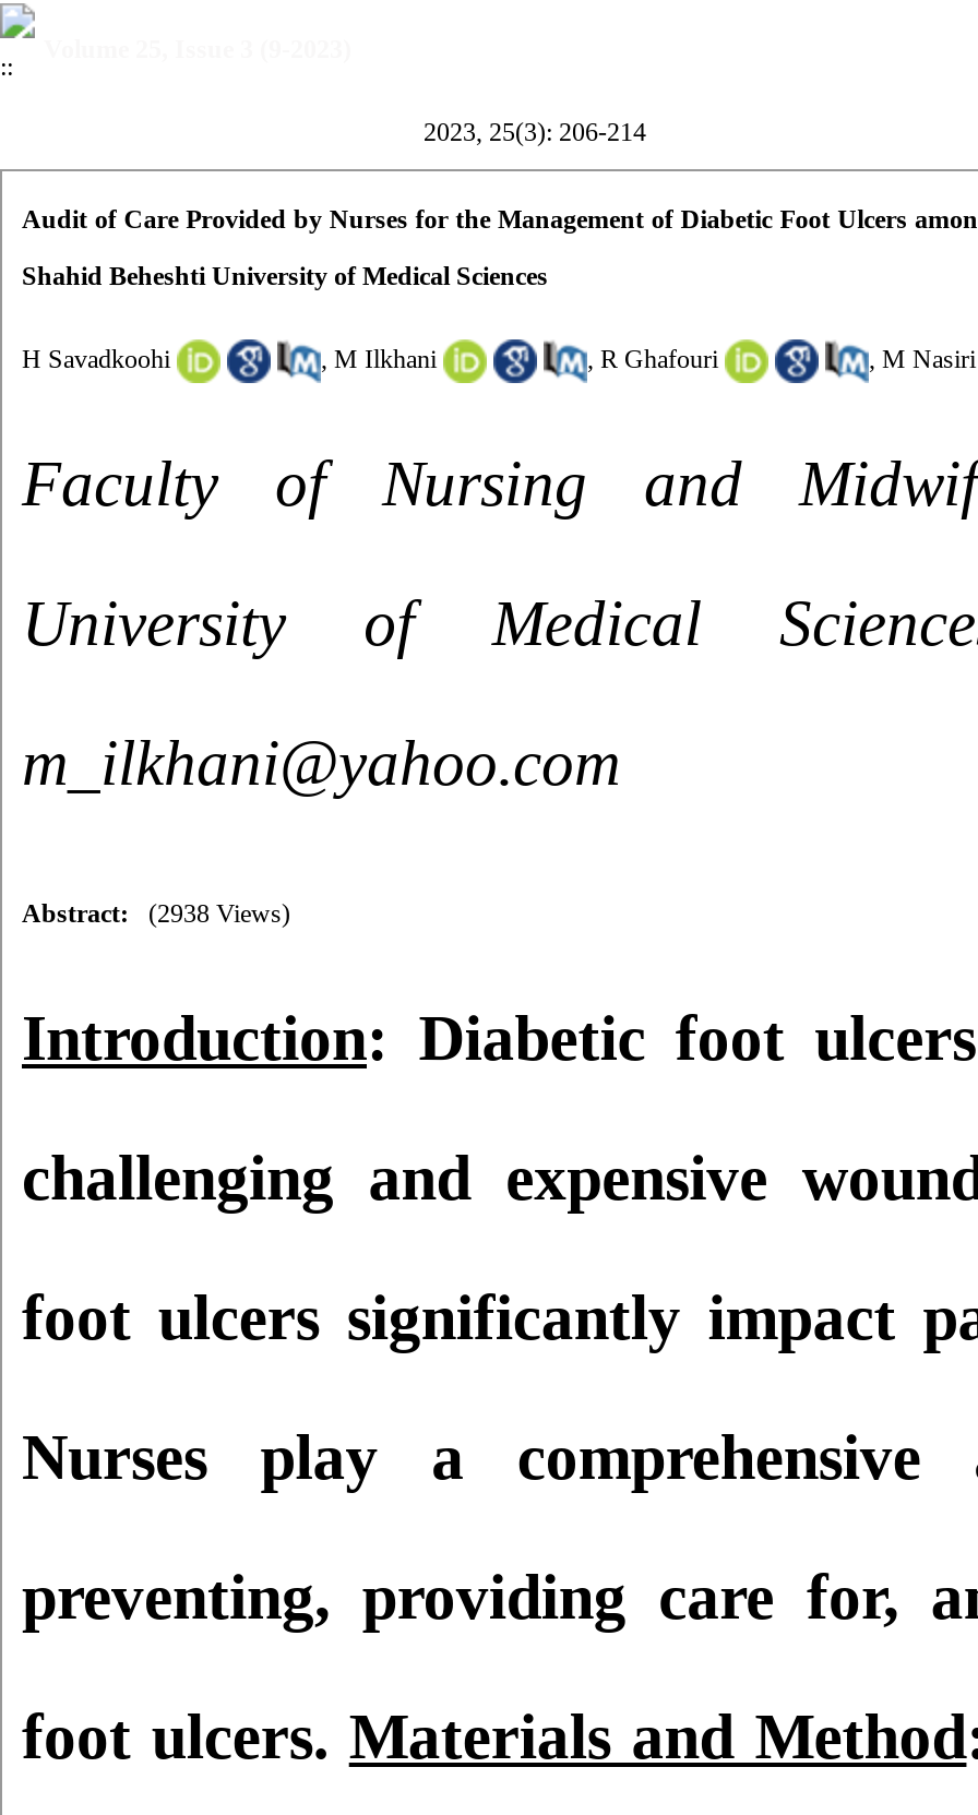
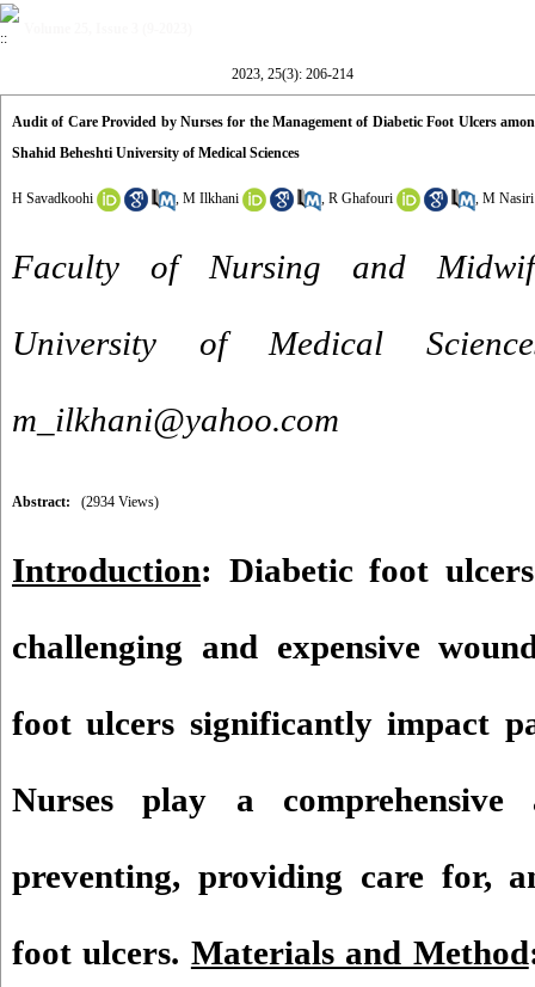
[22,898,290,929] Abstract: (2938 Views) -> [12,493,159,510] Abstract: (2934 Views)

